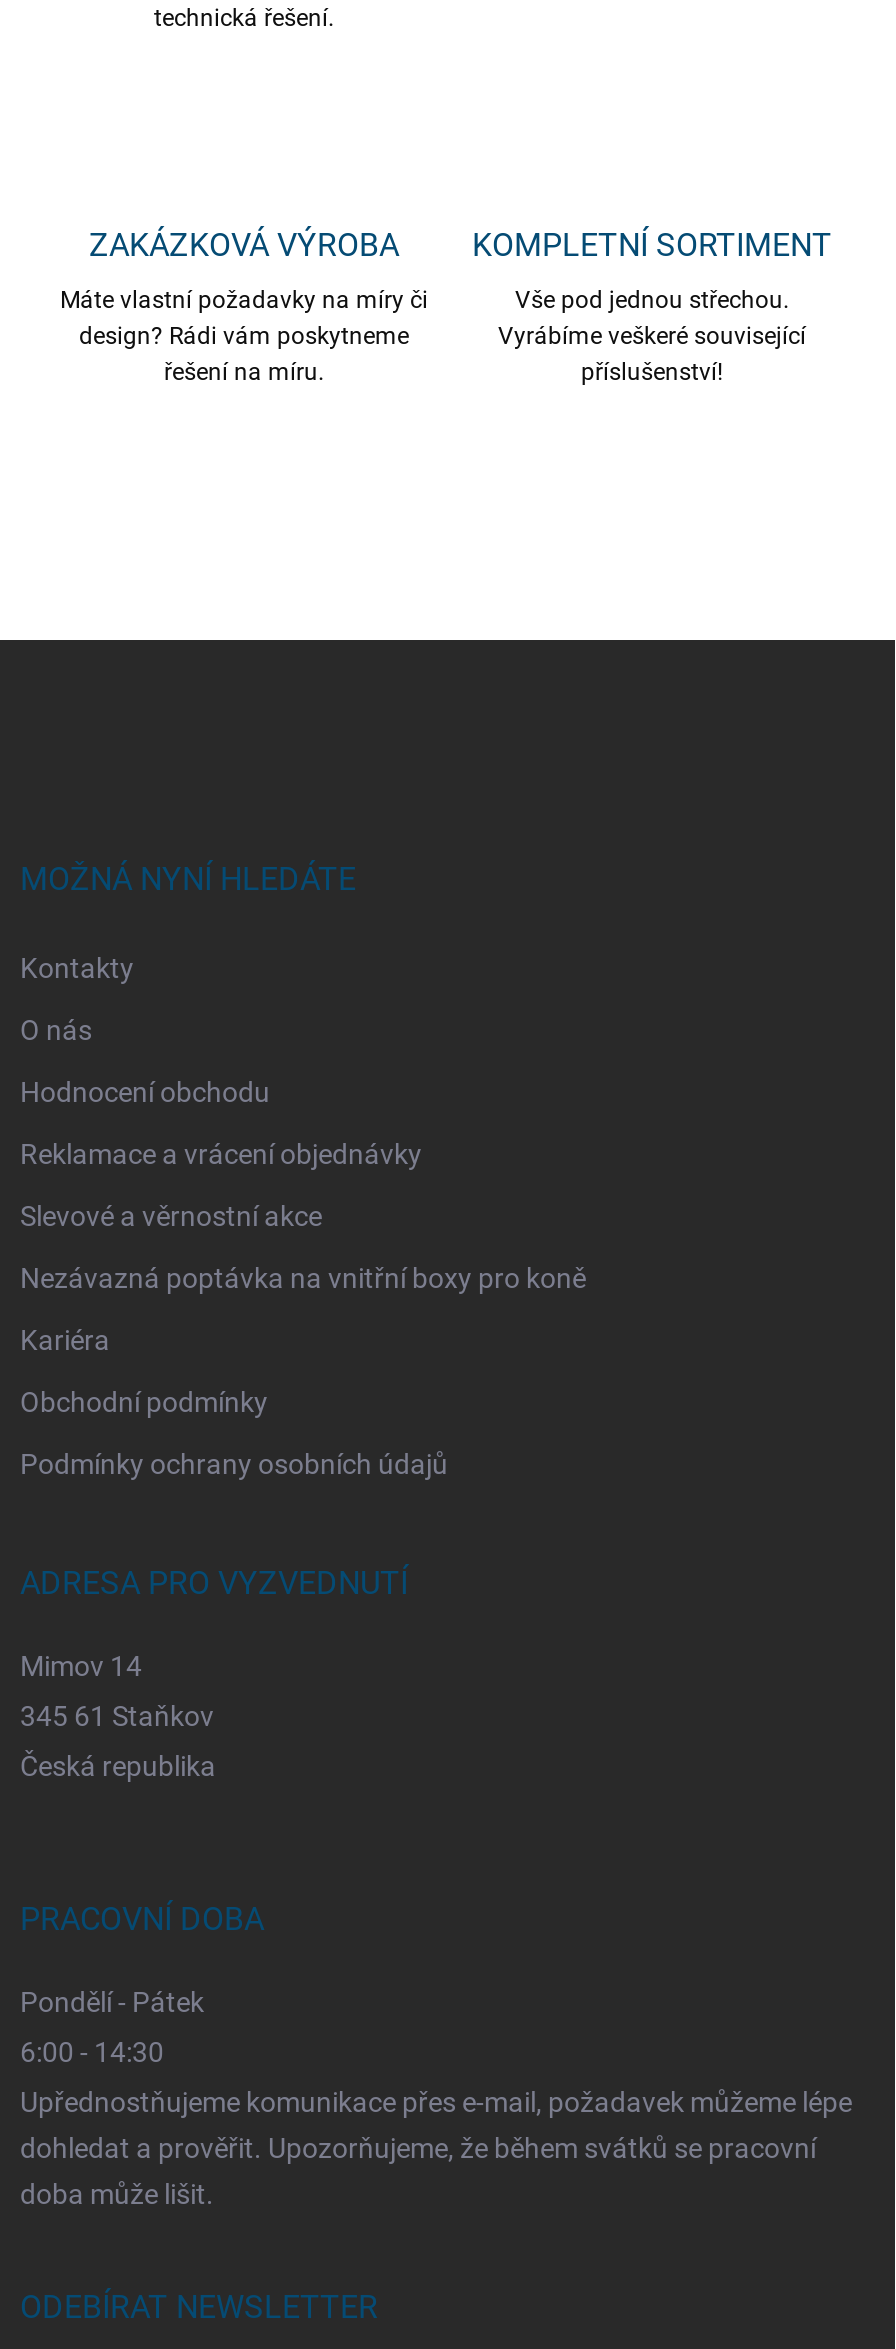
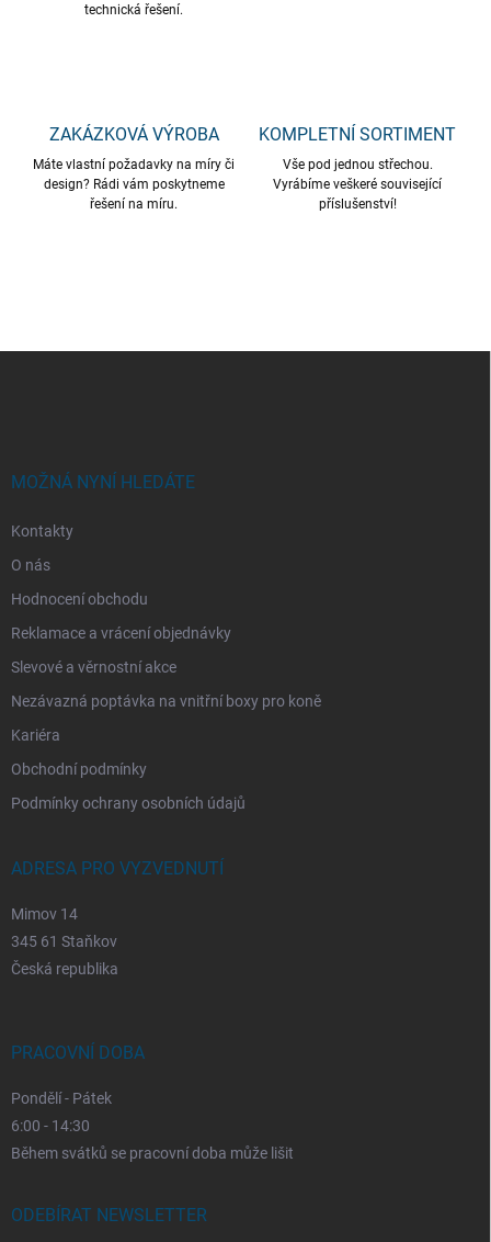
[20,2087,852,2211] Upřednostňujeme komunikace přes e-mail, požadavek můžeme lépe | dohledat a prověřit. Upozorňujeme, že během svátků se pracovní | doba může lišit. -> [11,1145,294,1162] Během svátků se pracovní doba může lišit

